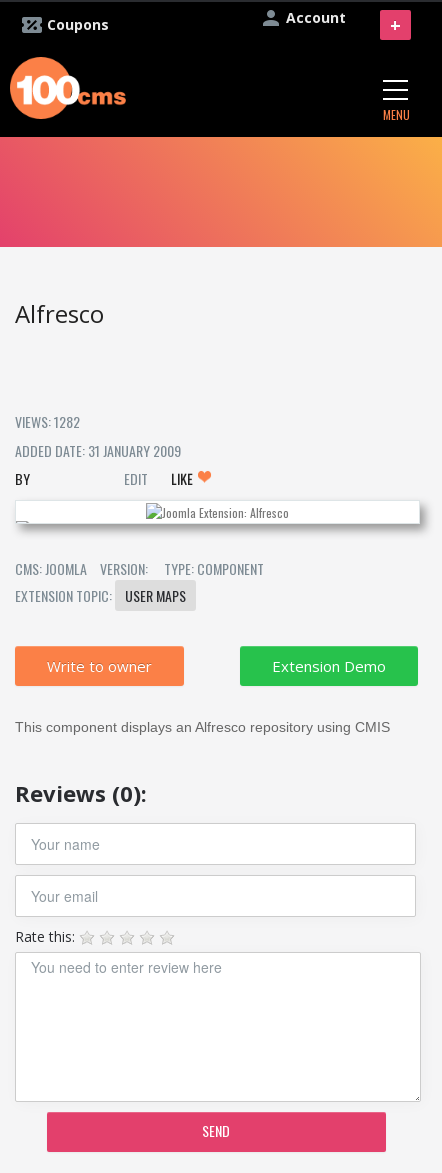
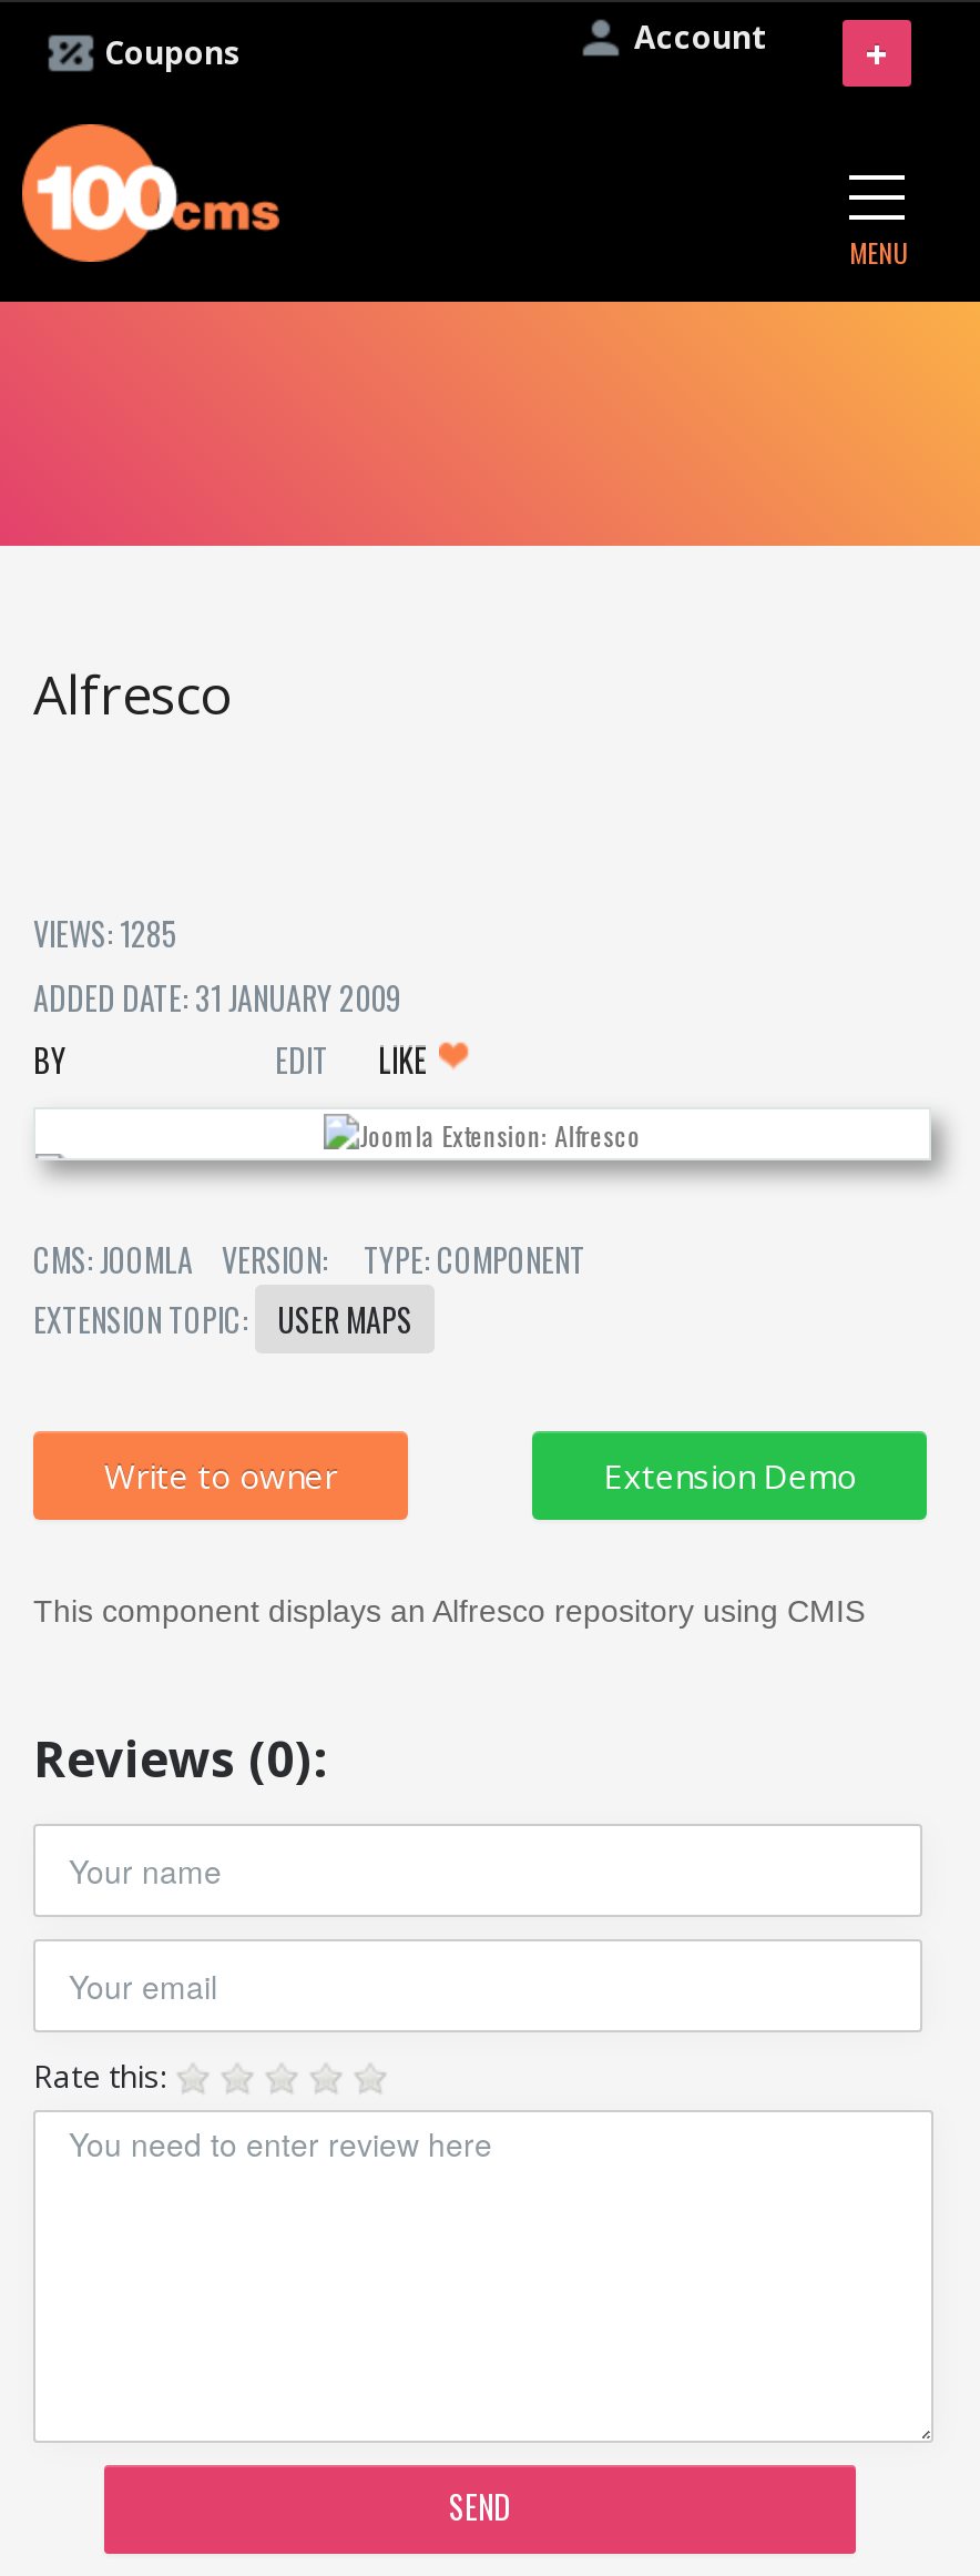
[15,411,80,432] VIEWS: 1282 -> [33,910,177,956] VIEWS: 1285

